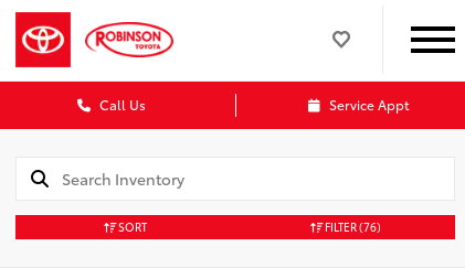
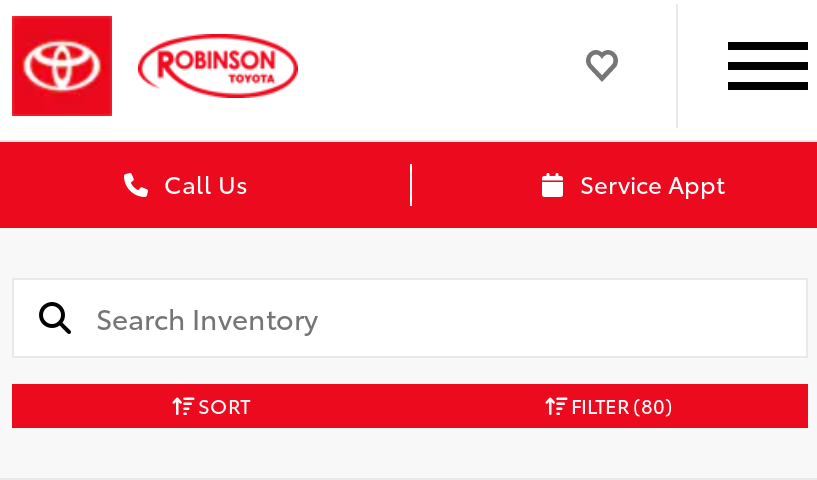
[322,218,381,235] FILTER (76) -> [567,390,673,420] FILTER (80)

